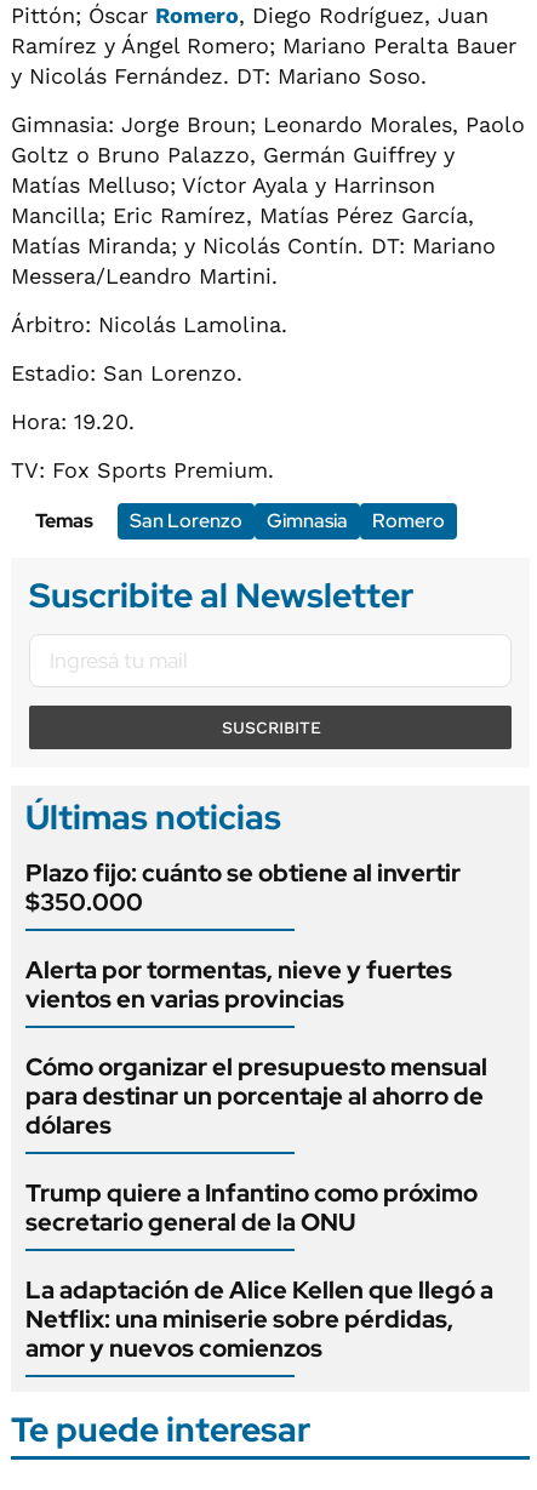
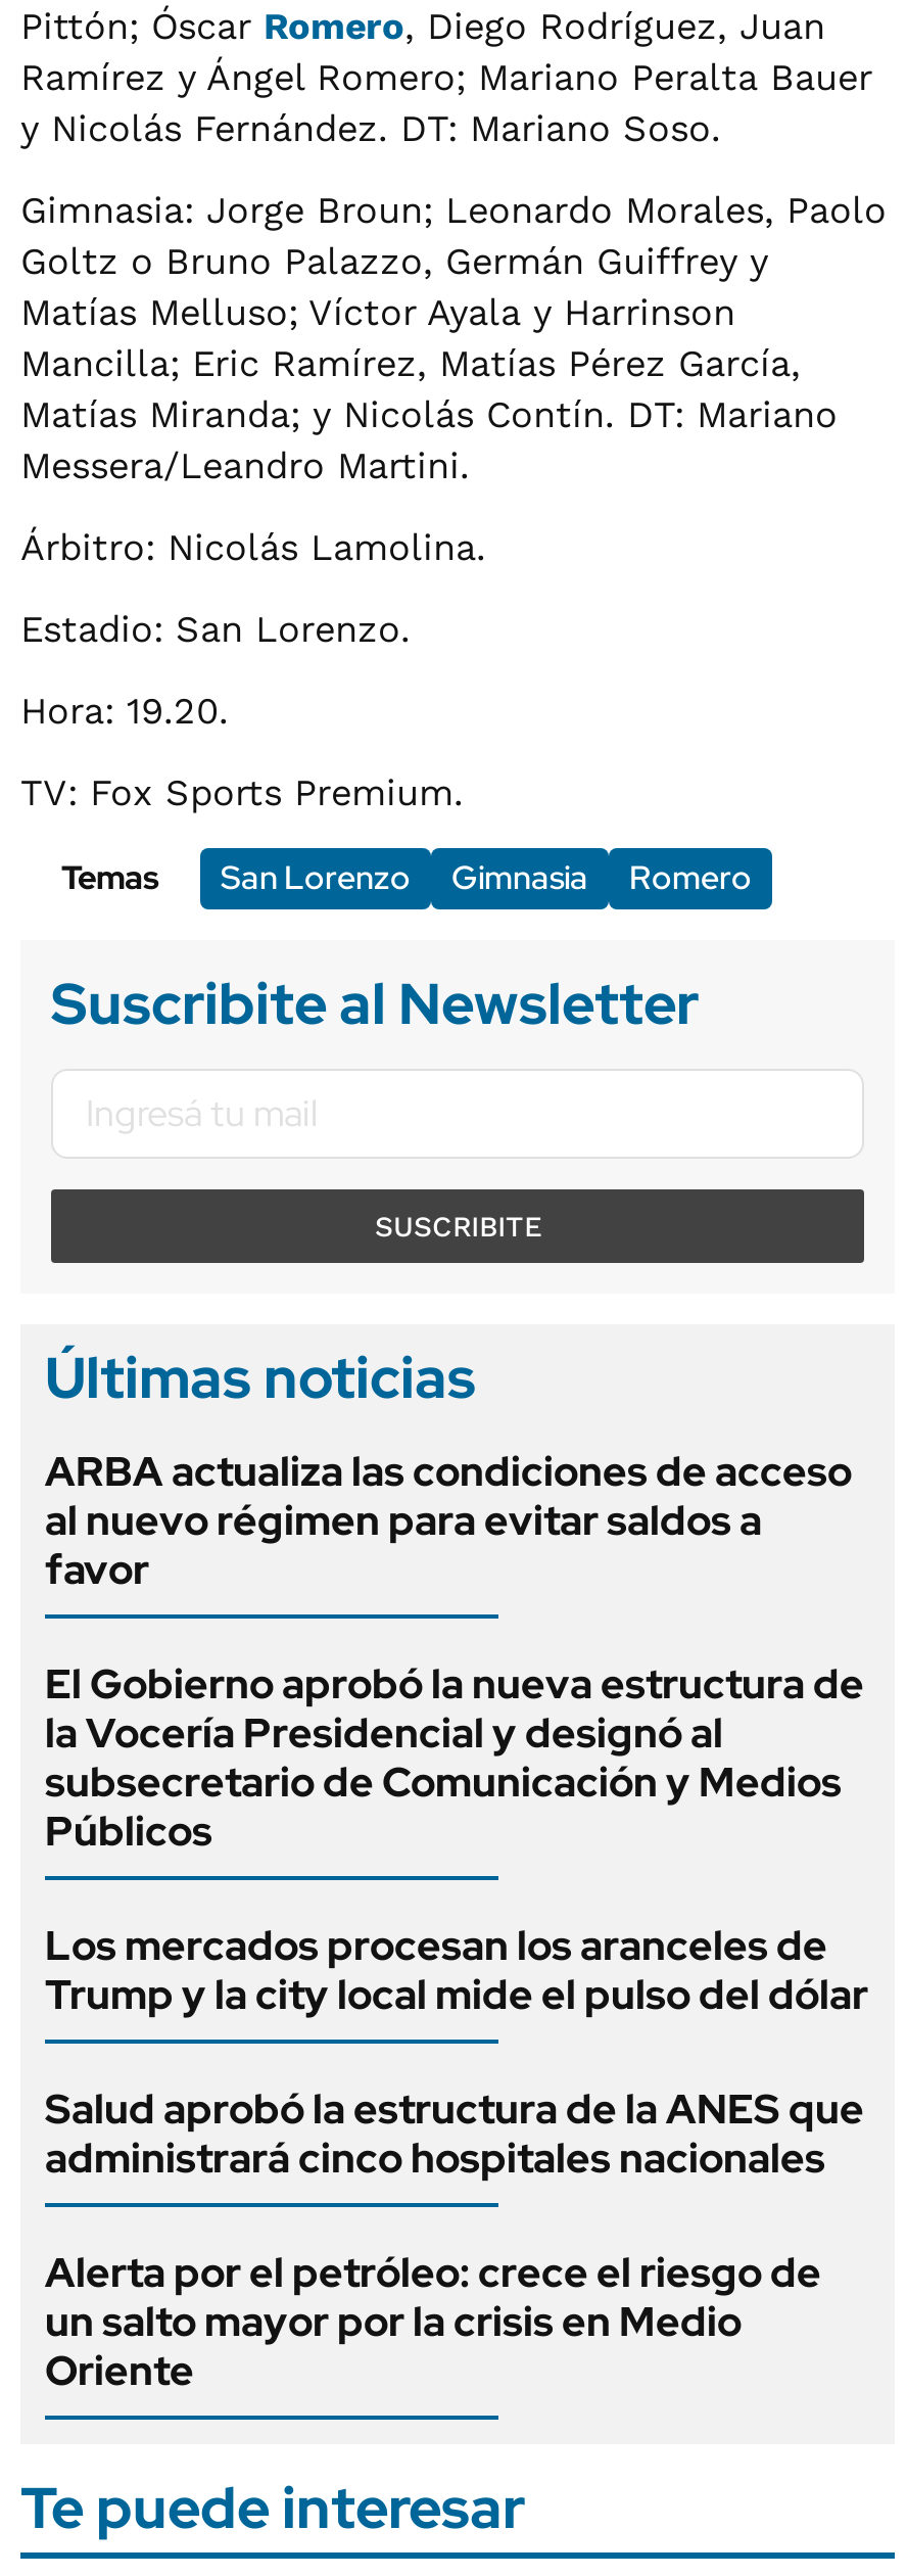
[25,858,461,918] Plazo fijo: cuánto se obtiene al invertir | $350.000 -> [45,1445,852,1597] ARBA actualiza las condiciones de acceso | al nuevo régimen para evitar saldos a | favor
[25,954,452,1015] Alerta por tormentas, nieve y fuertes | vientos en varias provincias -> [45,1658,864,1858] El Gobierno aprobó la nueva estructura de | la Vocería Presidencial y designó al | subsecretario de Comunicación y Medios | Públicos
[25,1051,487,1141] Cómo organizar el presupuesto mensual | para destinar un porcentaje al ahorro de | dólares -> [45,1920,868,2022] Los mercados procesan los aranceles de | Trump y la city local mide el pulso del dólar
[25,1178,478,1238] Trump quiere a Infantino como próximo | secretario general de la ONU -> [45,2083,864,2185] Salud aprobó la estructura de la ANES que | administrará cinco hospitales nacionales
[25,1275,493,1364] La adaptación de Alice Kellen que llegó a | Netflix: una miniserie sobre pérdidas, | amor y nuevos comienzos -> [45,2247,821,2398] Alerta por el petróleo: crece el riesgo de | un salto mayor por la crisis en Medio | Oriente

